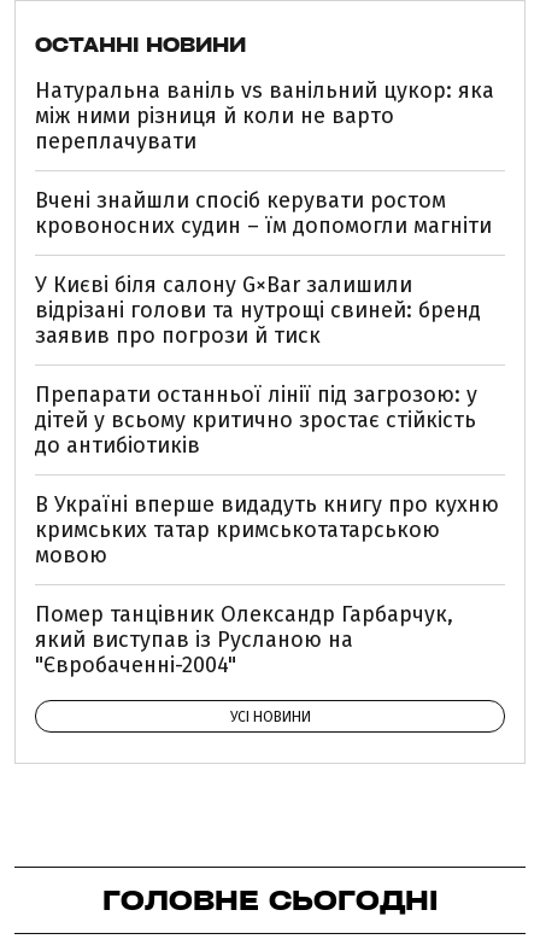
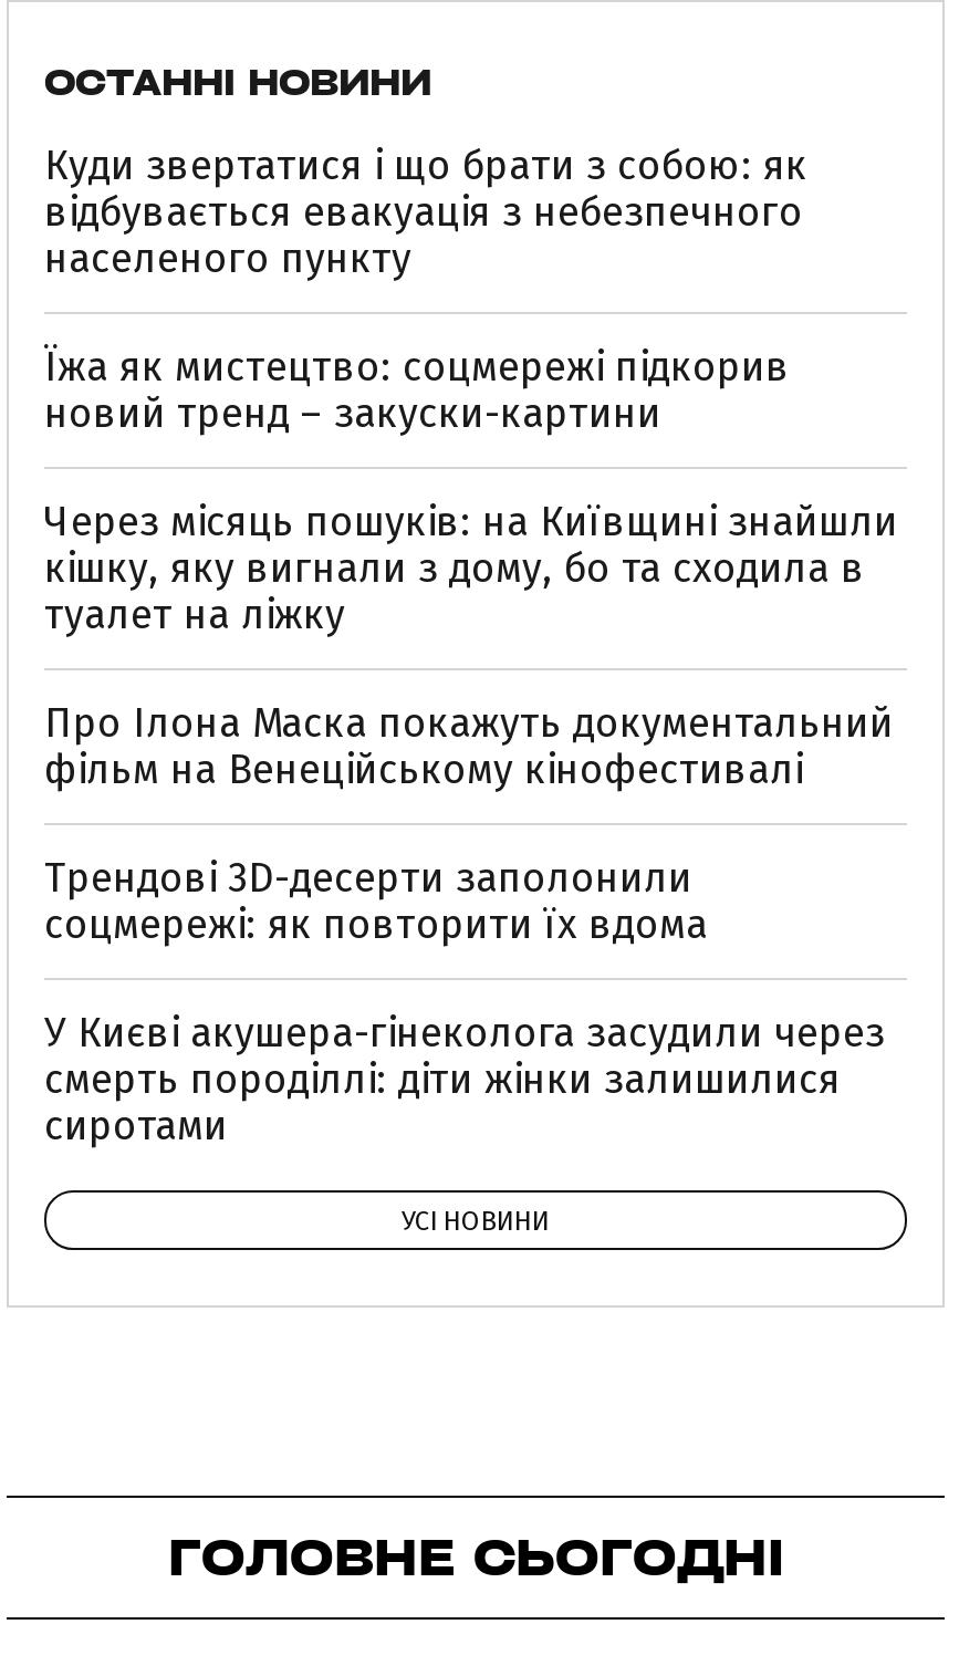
[35,77,494,155] Натуральна ваніль vs ванільний цукор: яка | між ними різниця й коли не варто | переплачувати -> [44,142,807,283] Куди звертатися і що брати з собою: як | відбувається евакуація з небезпечного | населеного пункту
[35,187,492,239] Вчені знайшли спосіб керувати ростом | кровоносних судин – їм допомогли магніти -> [44,343,790,438] Їжа як мистецтво: соцмережі підкорив | новий тренд – закуски-картини
[35,272,481,349] У Києві біля салону G×Bar залишили | відрізані голови та нутрощі свиней: бренд | заявив про погрози й тиск -> [44,498,898,640] Через місяць пошуків: на Київщині знайшли | кішку, яку вигнали з дому, бо та сходила в | туалет на ліжку
[35,381,477,459] Препарати останньої лінії під загрозою: у | дітей у всьому критично зростає стійкість | до антибіотиків -> [44,699,894,795] Про Ілона Маска покажуть документальний | фільм на Венеційському кінофестивалі
[35,491,499,569] В Україні вперше видадуть книгу про кухню | кримських татар кримськотатарською | мовою -> [44,854,708,949] Трендові 3D-десерти заполонили | соцмережі: як повторити їх вдома
[35,601,453,678] Помер танцівник Олександр Гарбарчук, | який виступав із Русланою на | "Євробаченні-2004" -> [44,1009,885,1151] У Києві акушера-гінеколога засудили через | смерть породіллі: діти жінки залишилися | сиротами

